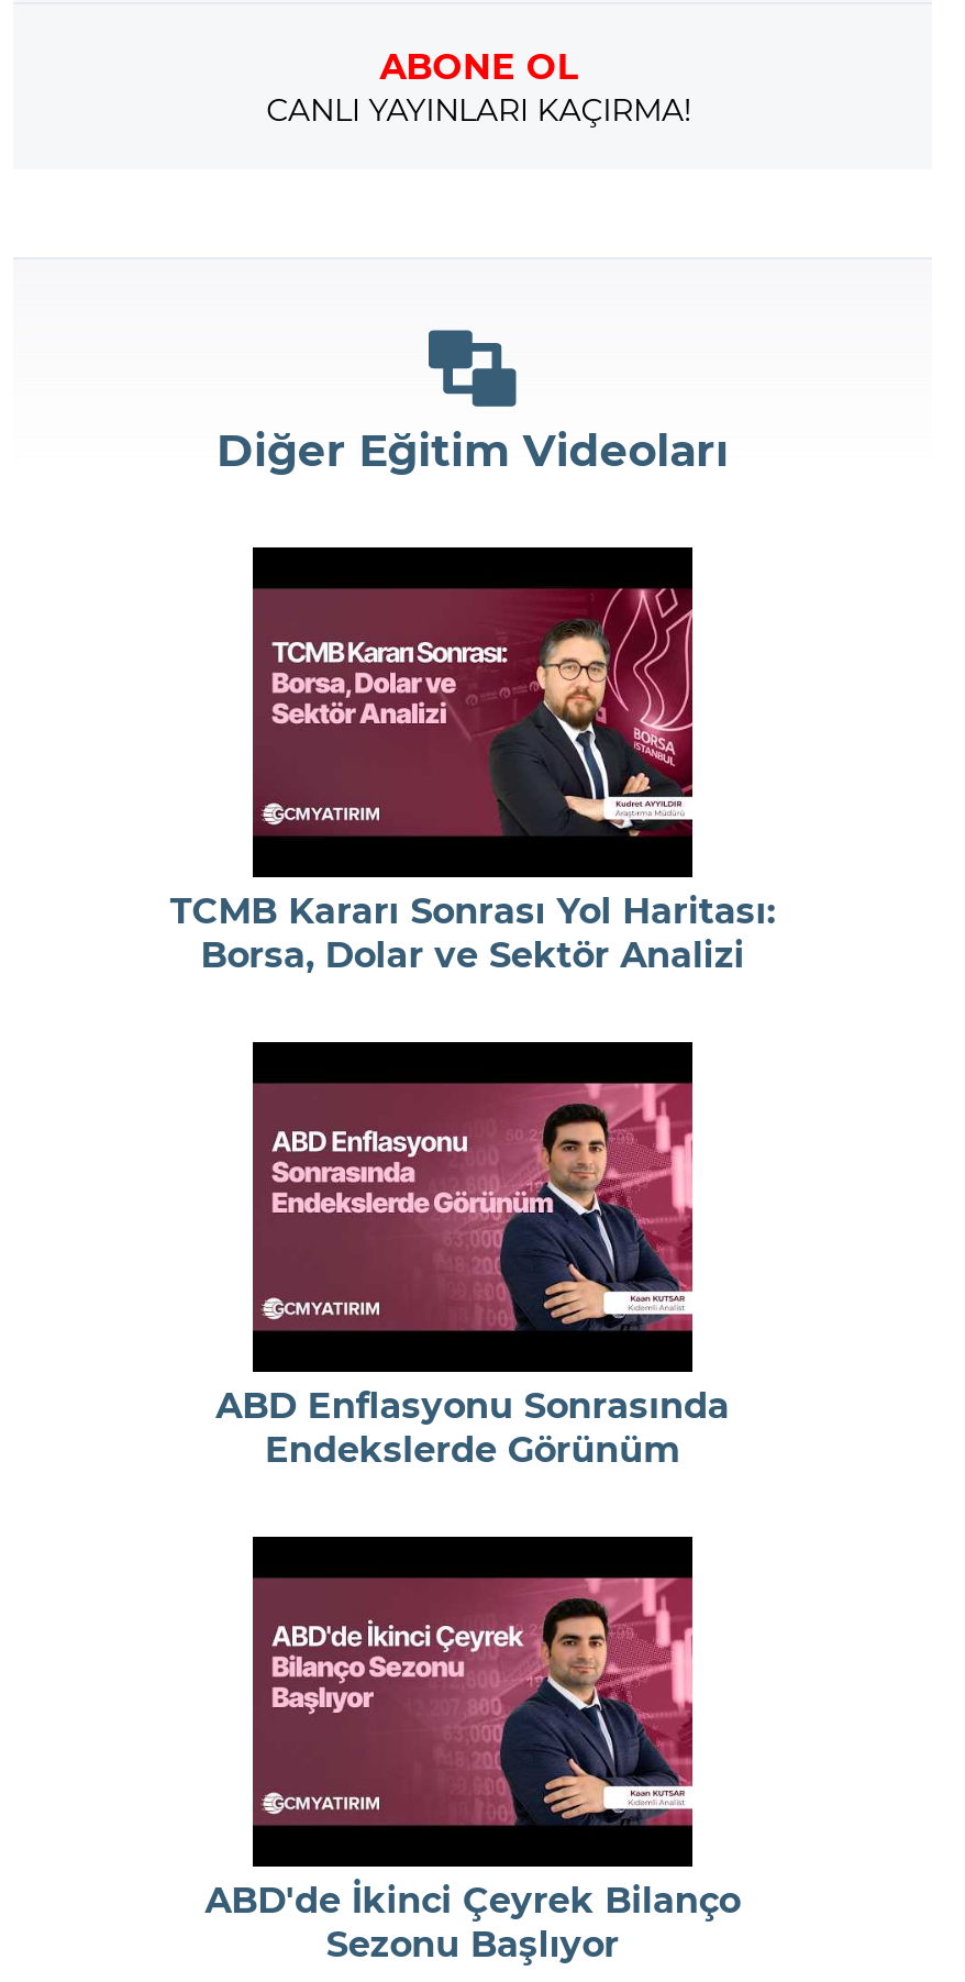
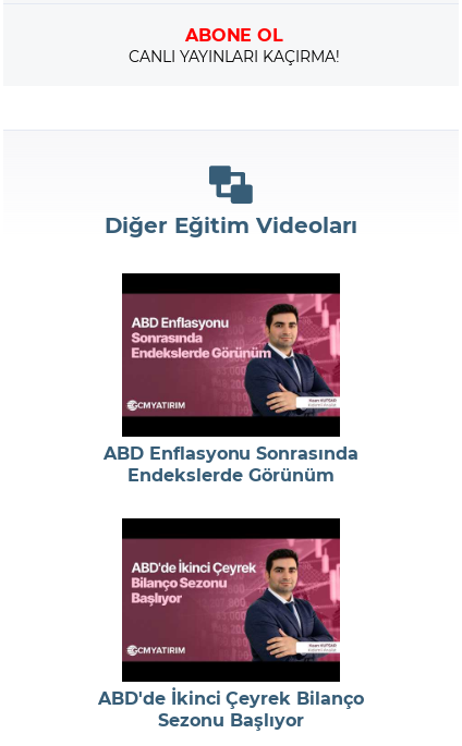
[170,587,775,976] [image] | TCMB Kararı Sonrası Yol Haritası: | Borsa, Dolar ve Sektör Analizi -> none

